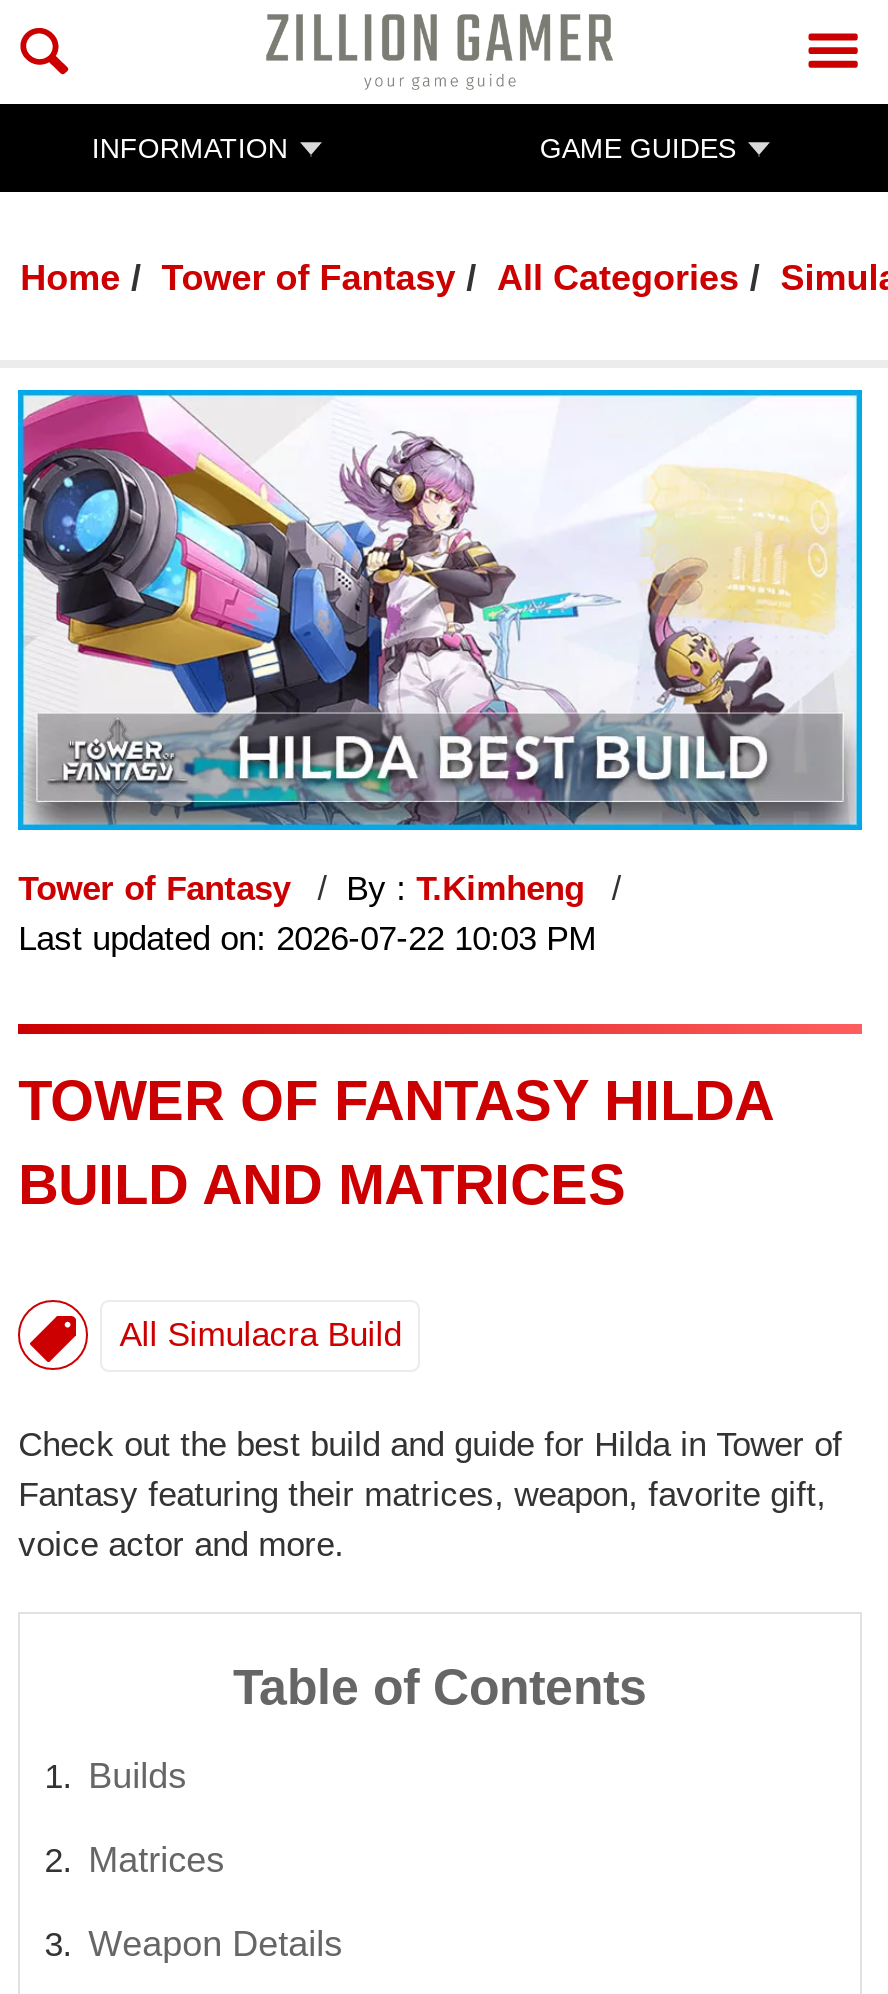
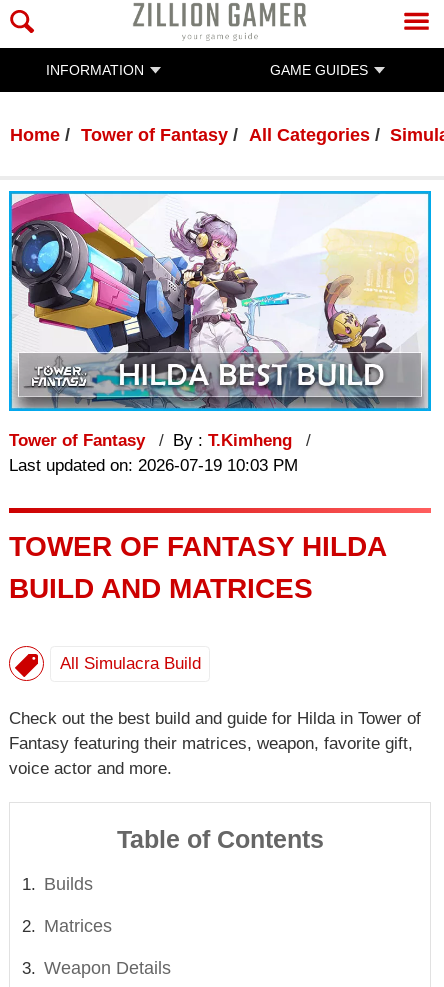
[18,920,596,958] Last updated on: 2026-07-22 10:03 PM -> [9,456,298,475] Last updated on: 2026-07-19 10:03 PM

